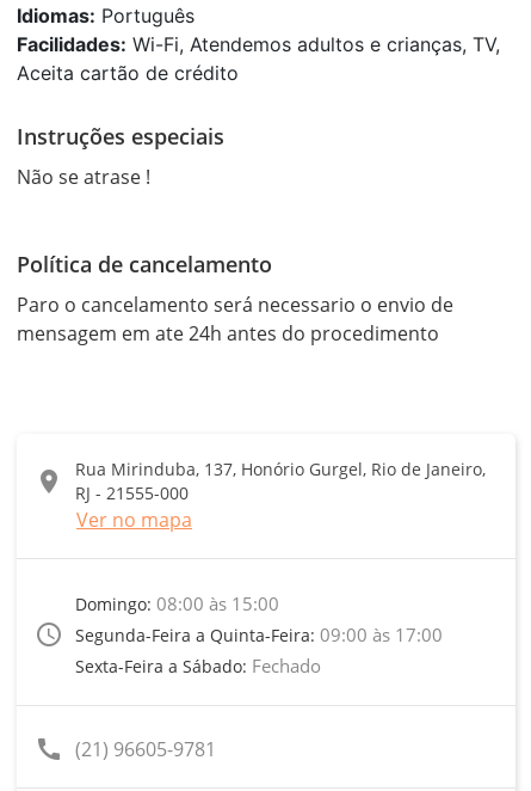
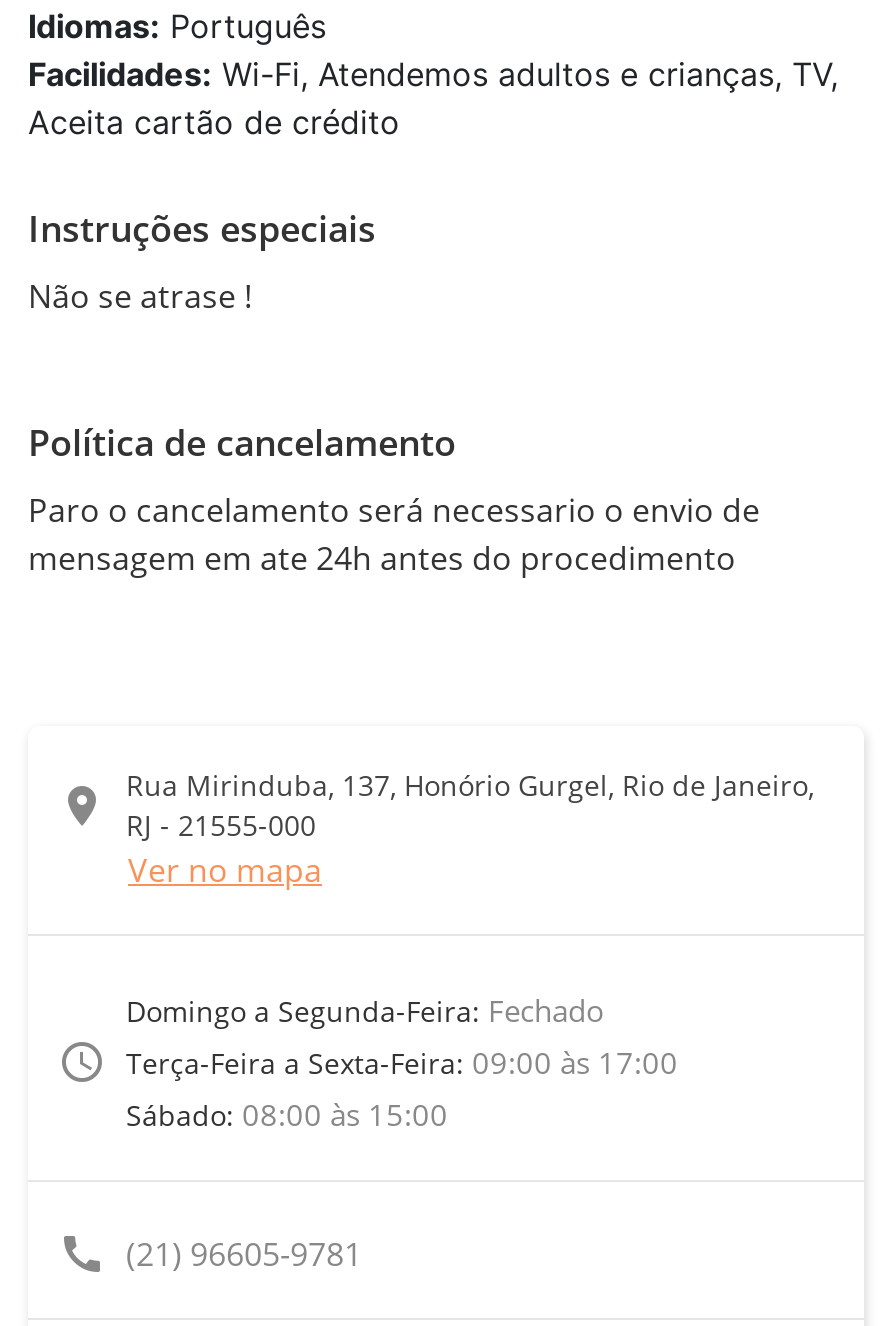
[75,591,443,677] Domingo: 08:00 às 15:00 | Segunda-Feira a Quinta-Feira: 09:00 às 17:00 | Sexta-Feira a Sábado: Fechado -> [126,990,678,1134] Domingo a Segunda-Feira: Fechado | Terça-Feira a Sexta-Feira: 09:00 às 17:00 | Sábado: 08:00 às 15:00

